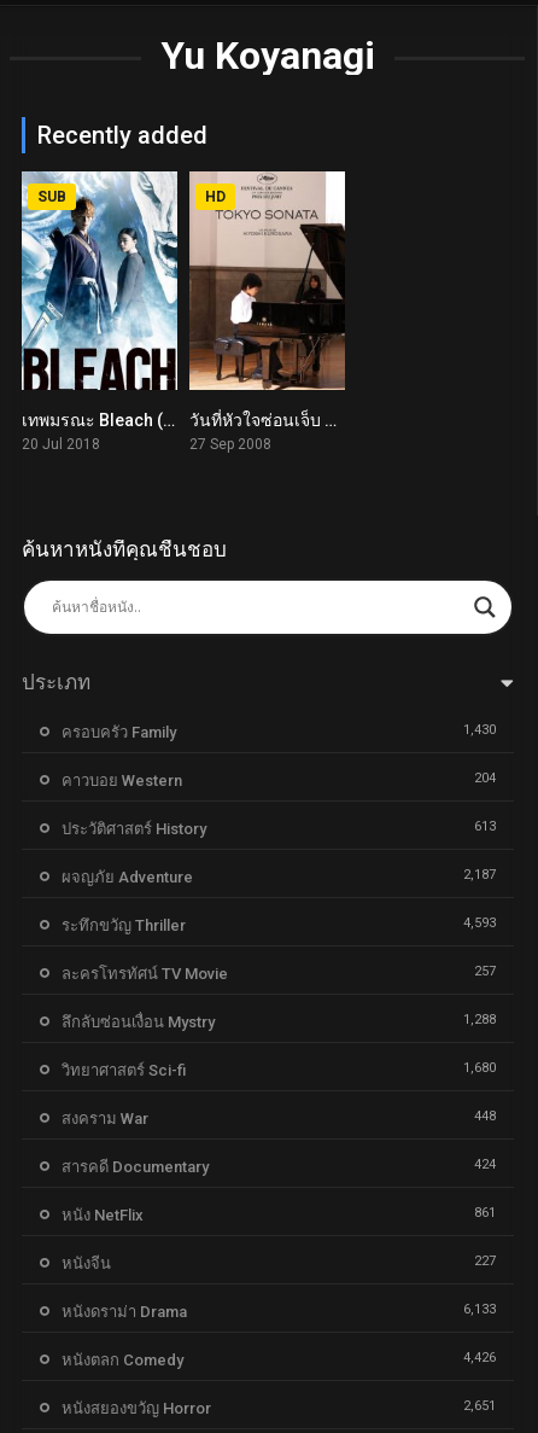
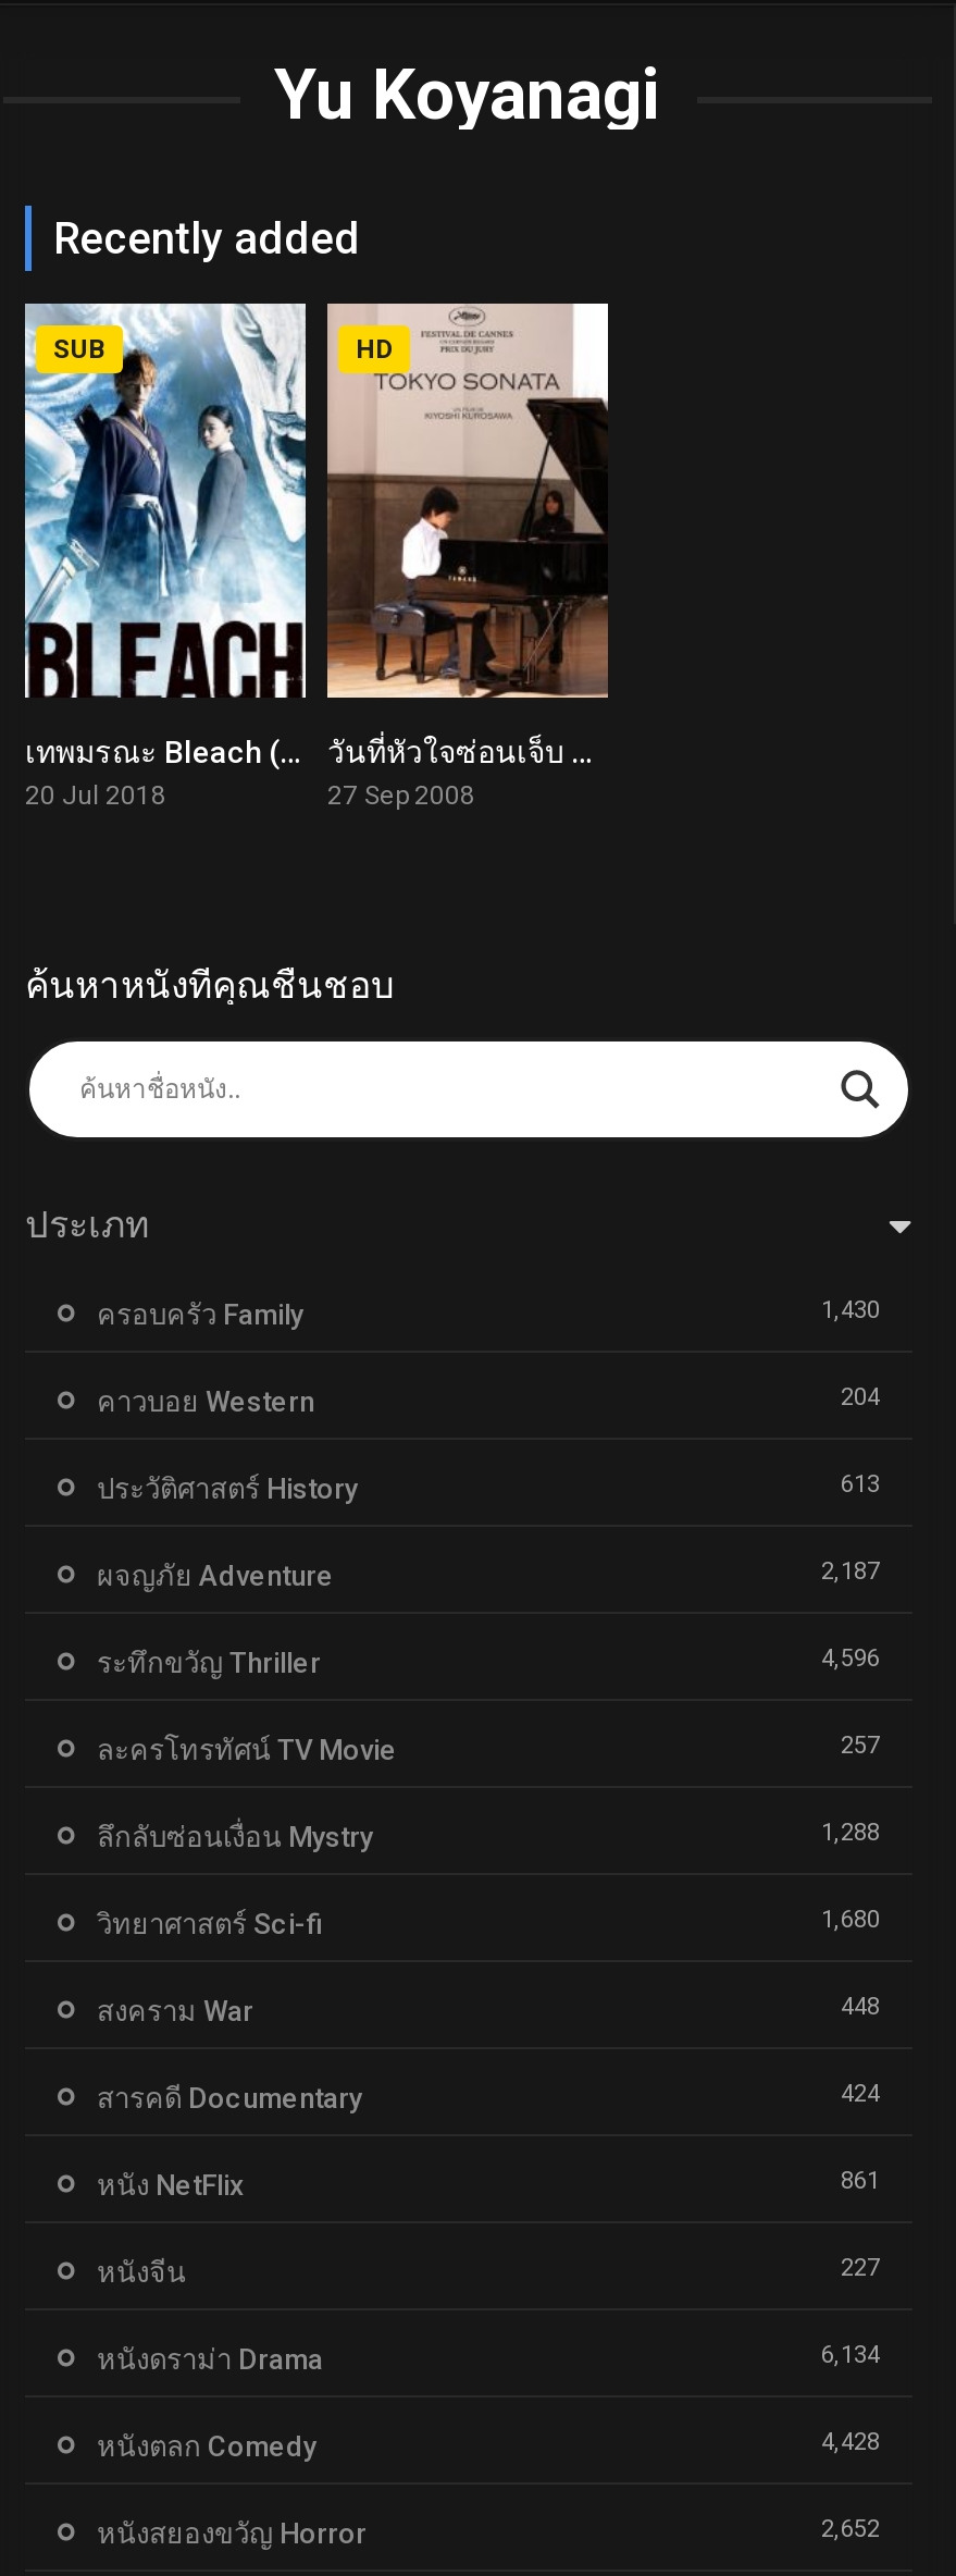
[463,915,496,930] 4,593 -> [821,1644,880,1672] 4,596
[463,1301,496,1317] 6,133 -> [821,2340,880,2368] 6,134
[463,1349,496,1365] 4,426 -> [821,2427,880,2455] 4,428
[463,1398,496,1413] 2,651 -> [821,2514,880,2542] 2,652

